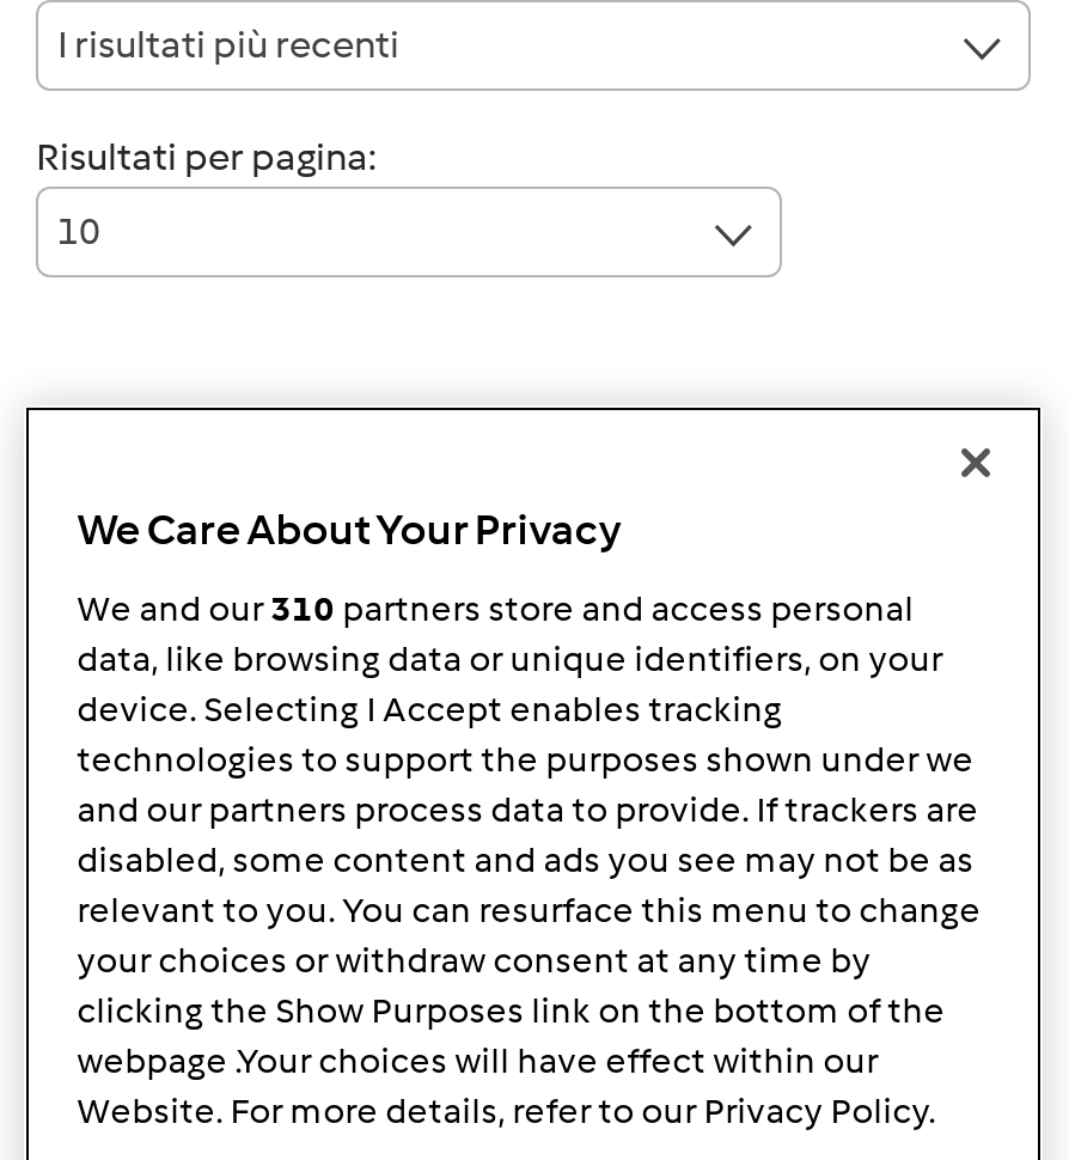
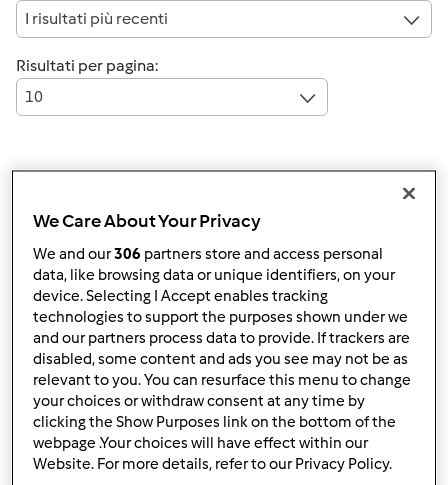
[77,587,914,630] We and our310 partners store and access personal -> [33,245,383,263] We and our306 partners store and access personal

